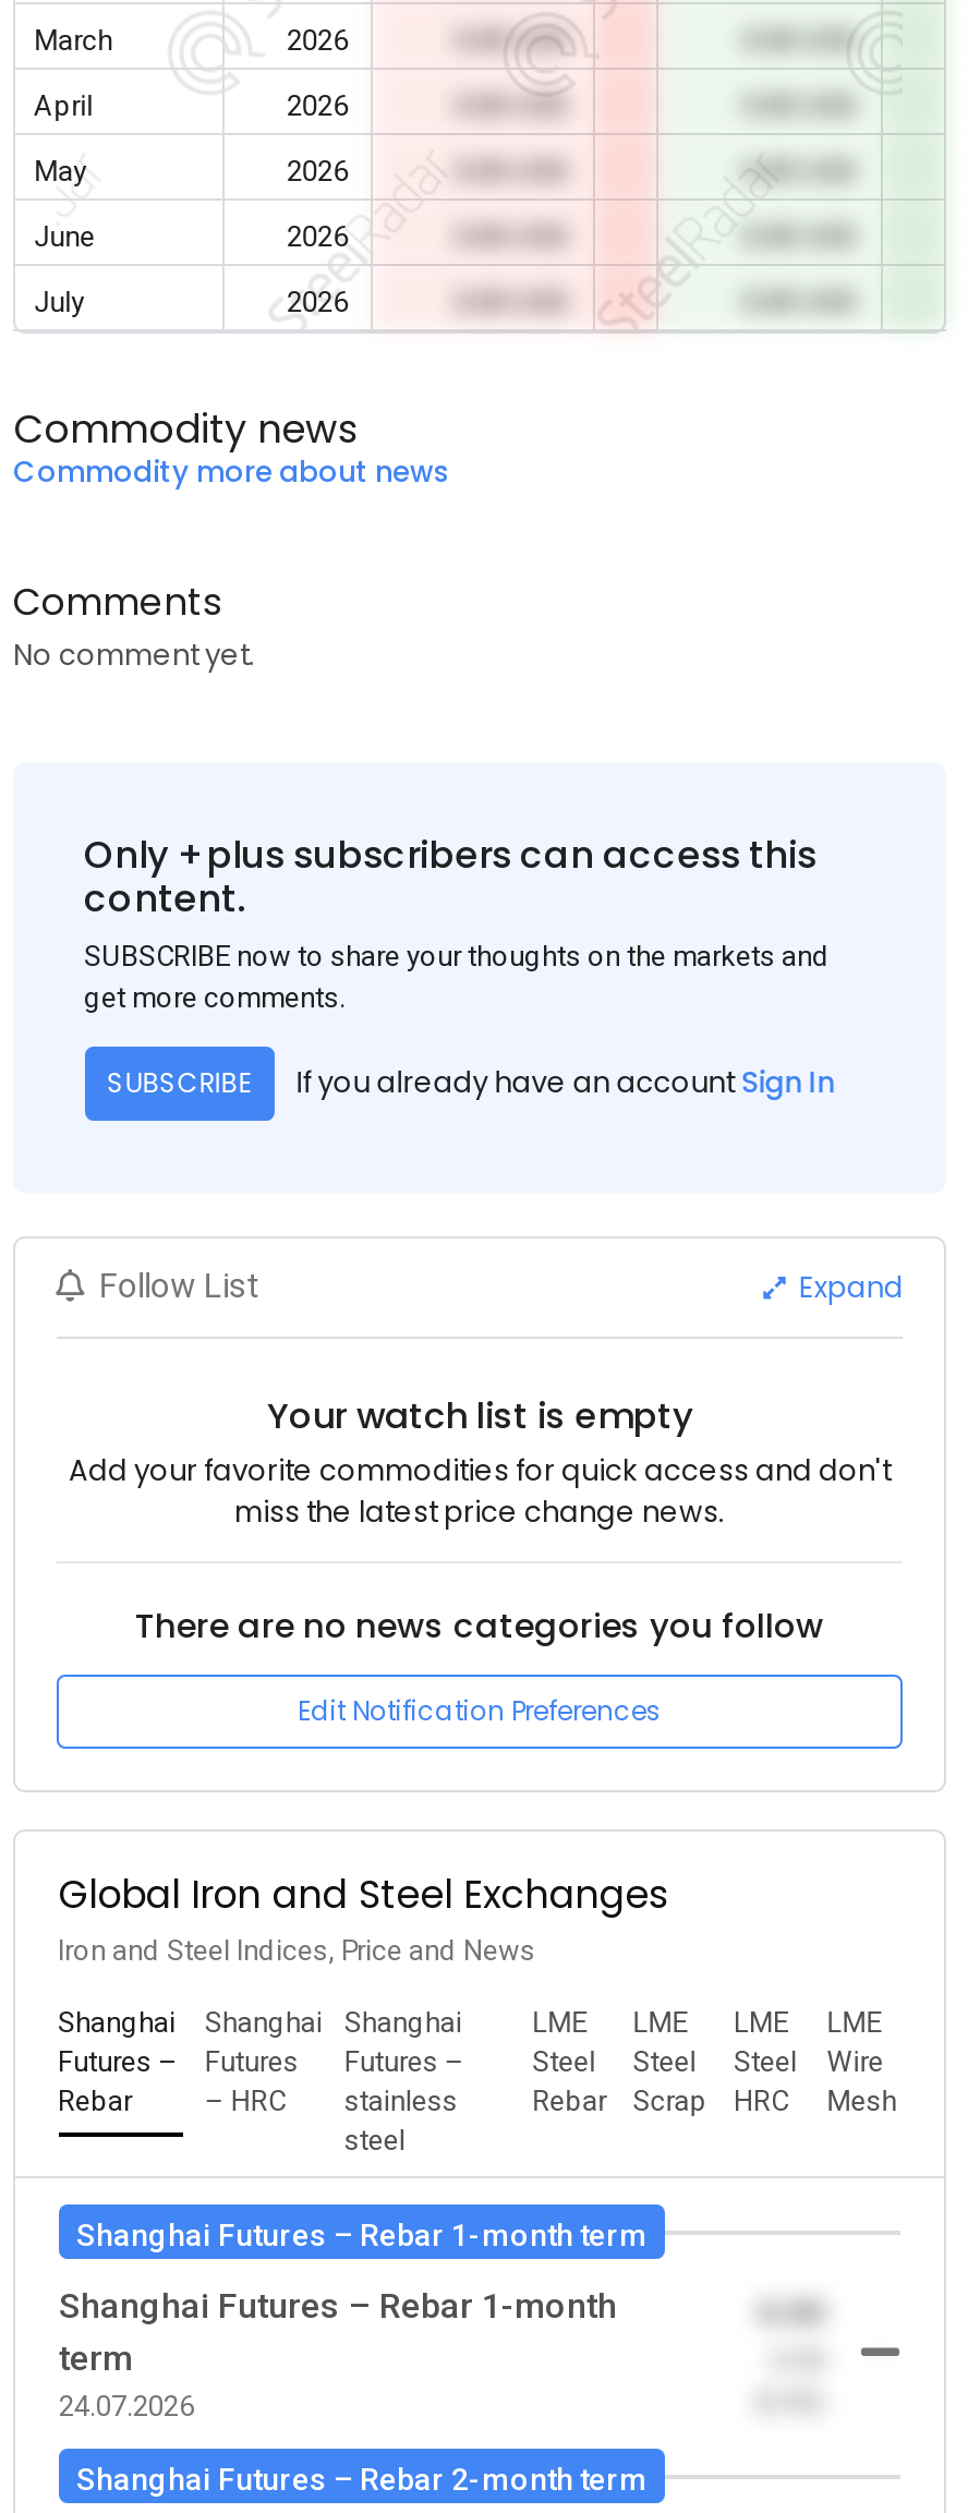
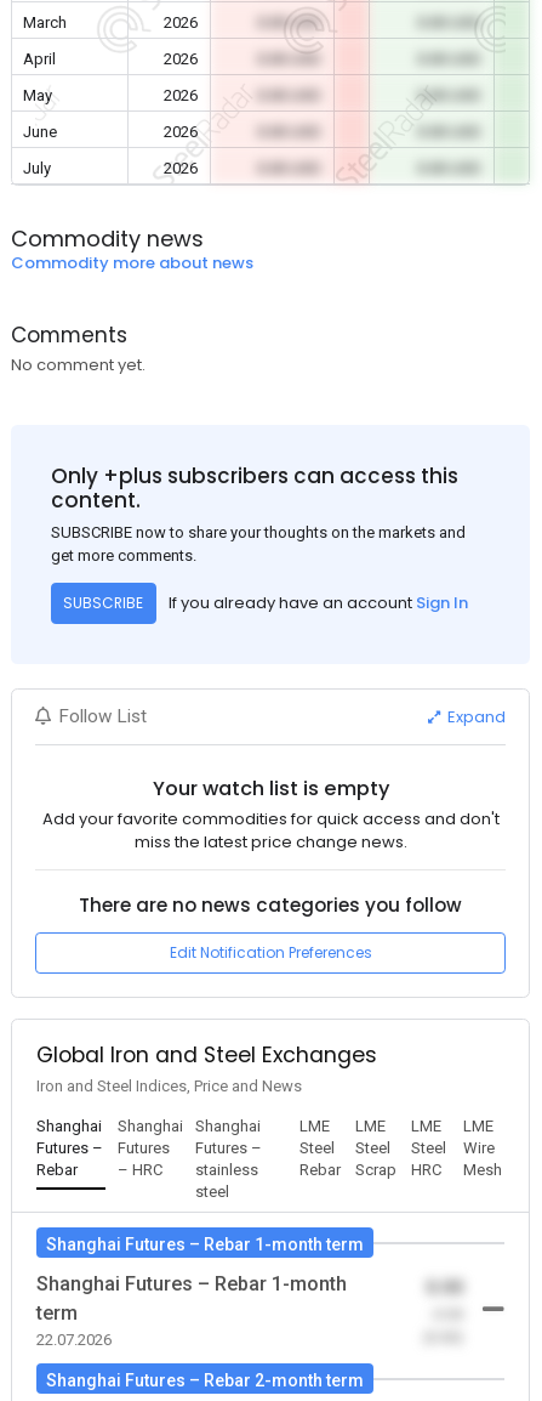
[59,2390,194,2423] 24.07.2026 -> [36,1331,112,1349] 22.07.2026

